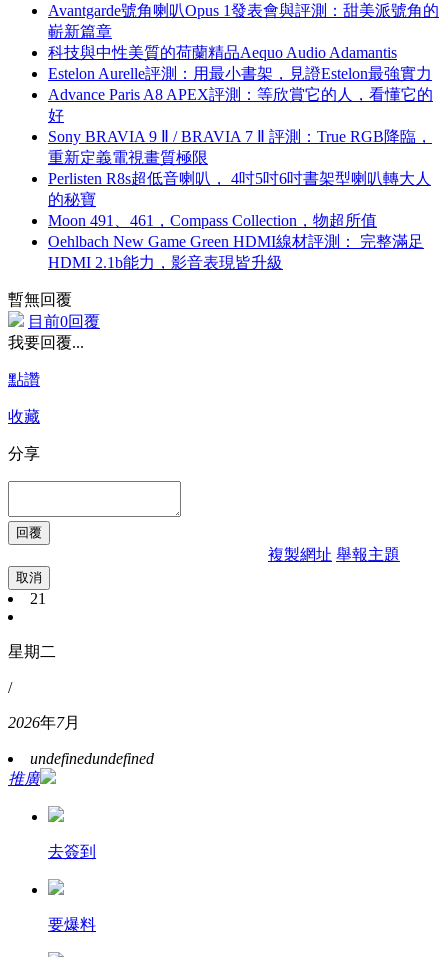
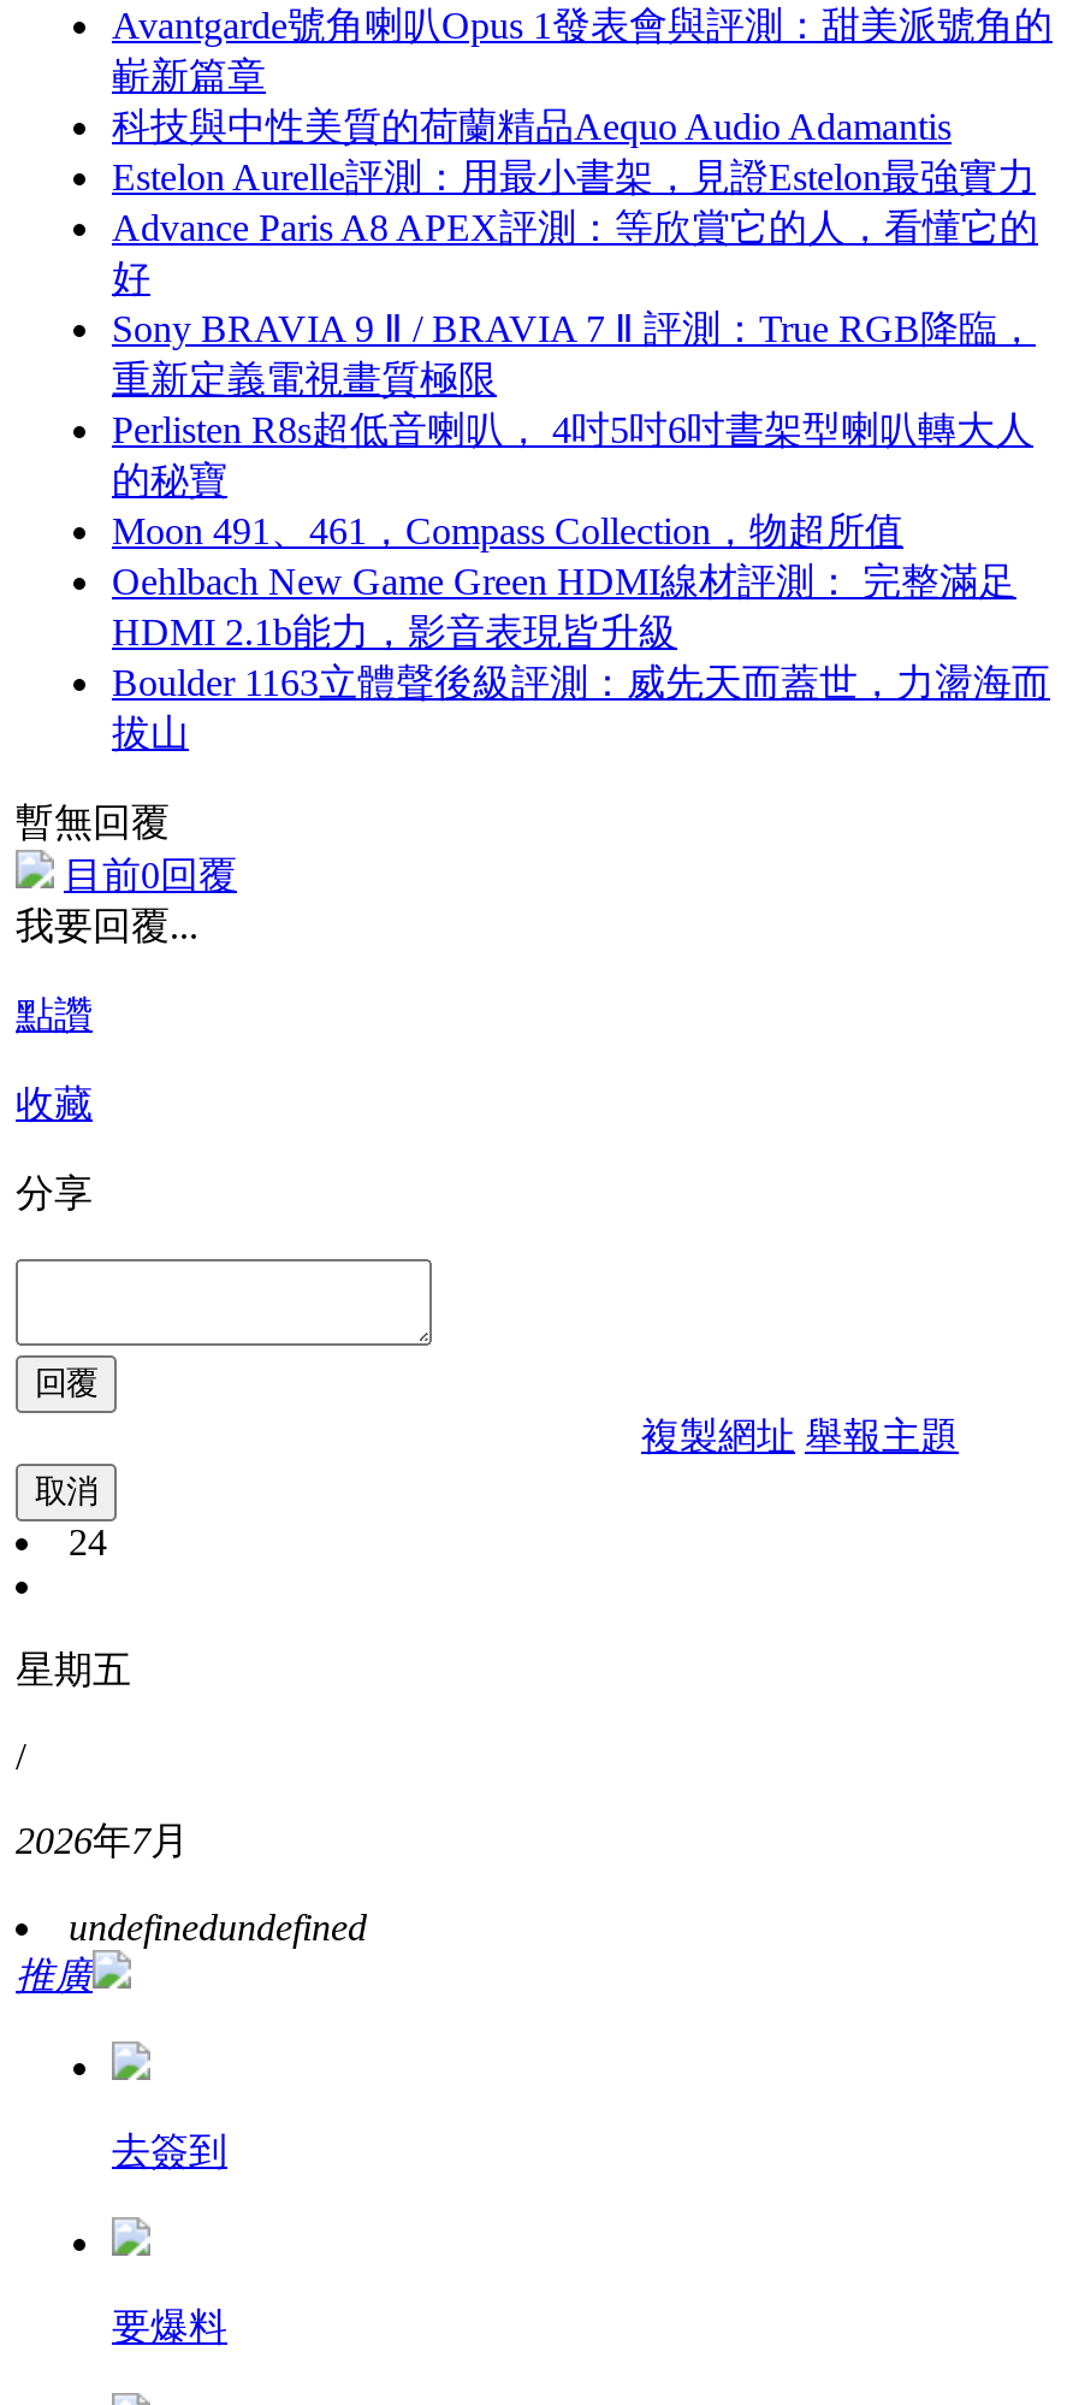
none -> [112,662,1050,753] Boulder 1163立體聲後級評測：威先天而蓋世，力盪海而 | 拔山
[30,590,46,607] 21 -> [69,1521,107,1562] 24
[8,643,56,660] 星期二 -> [16,1649,131,1690] 星期五

